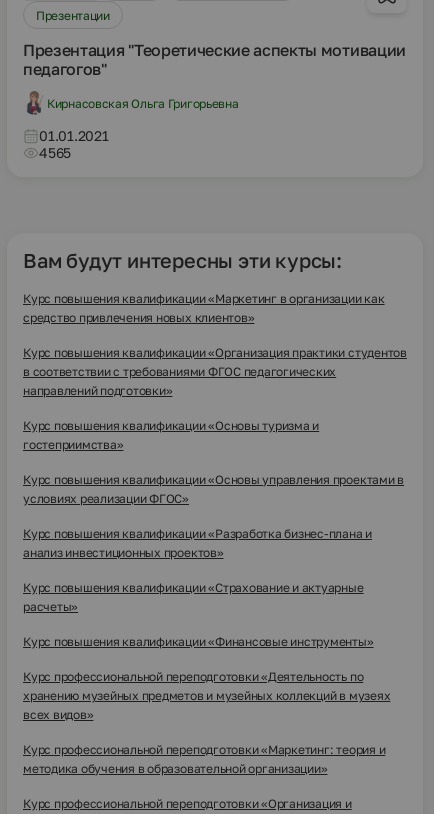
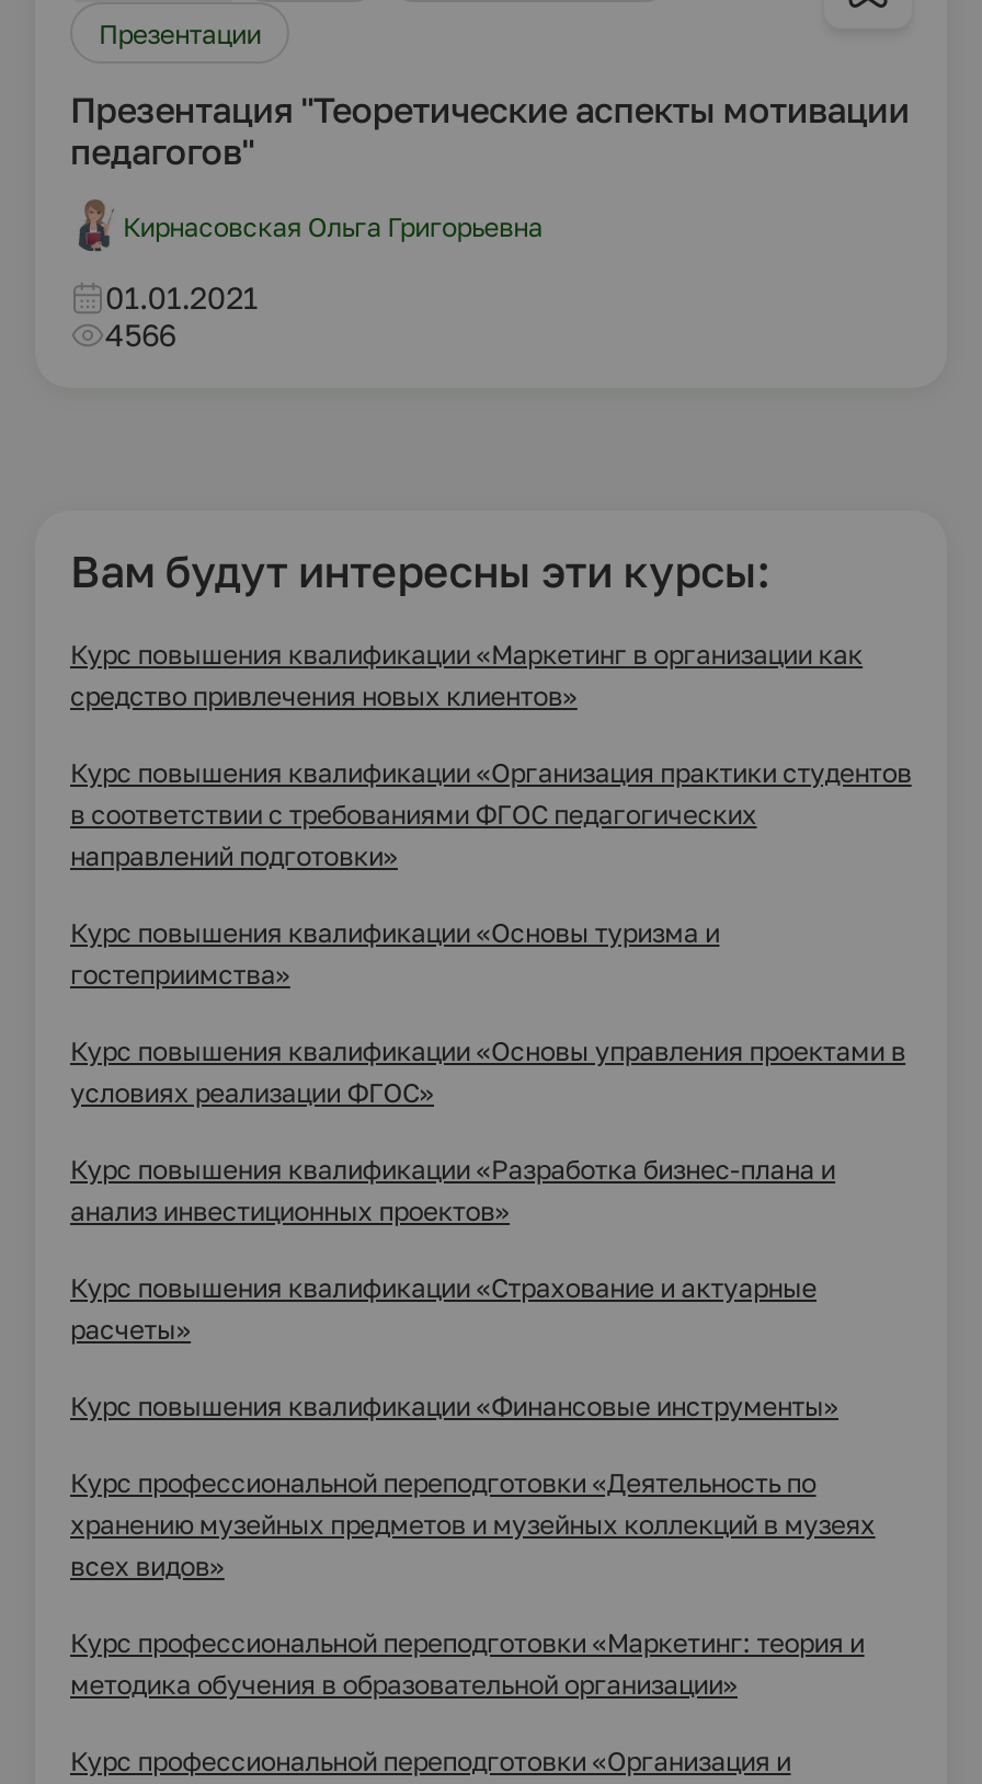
[39,144,71,161] 4565 -> [105,316,175,353] 4566

